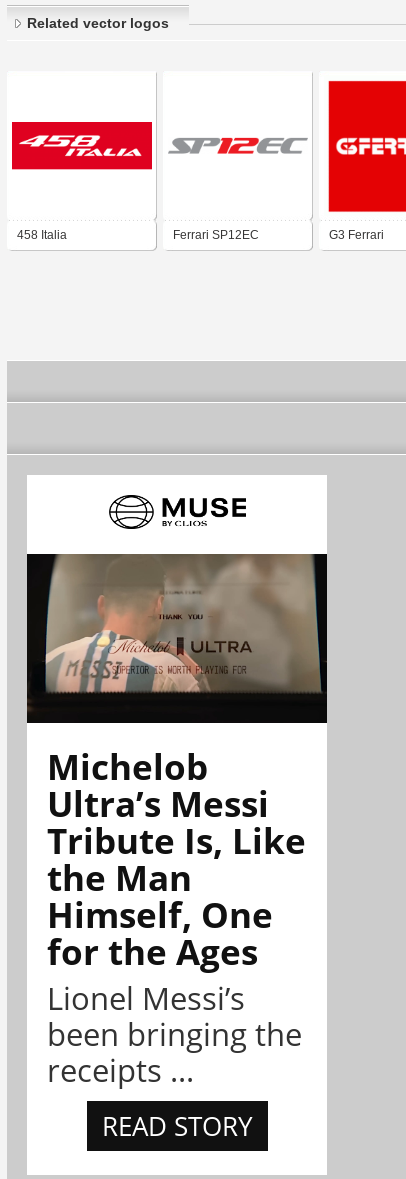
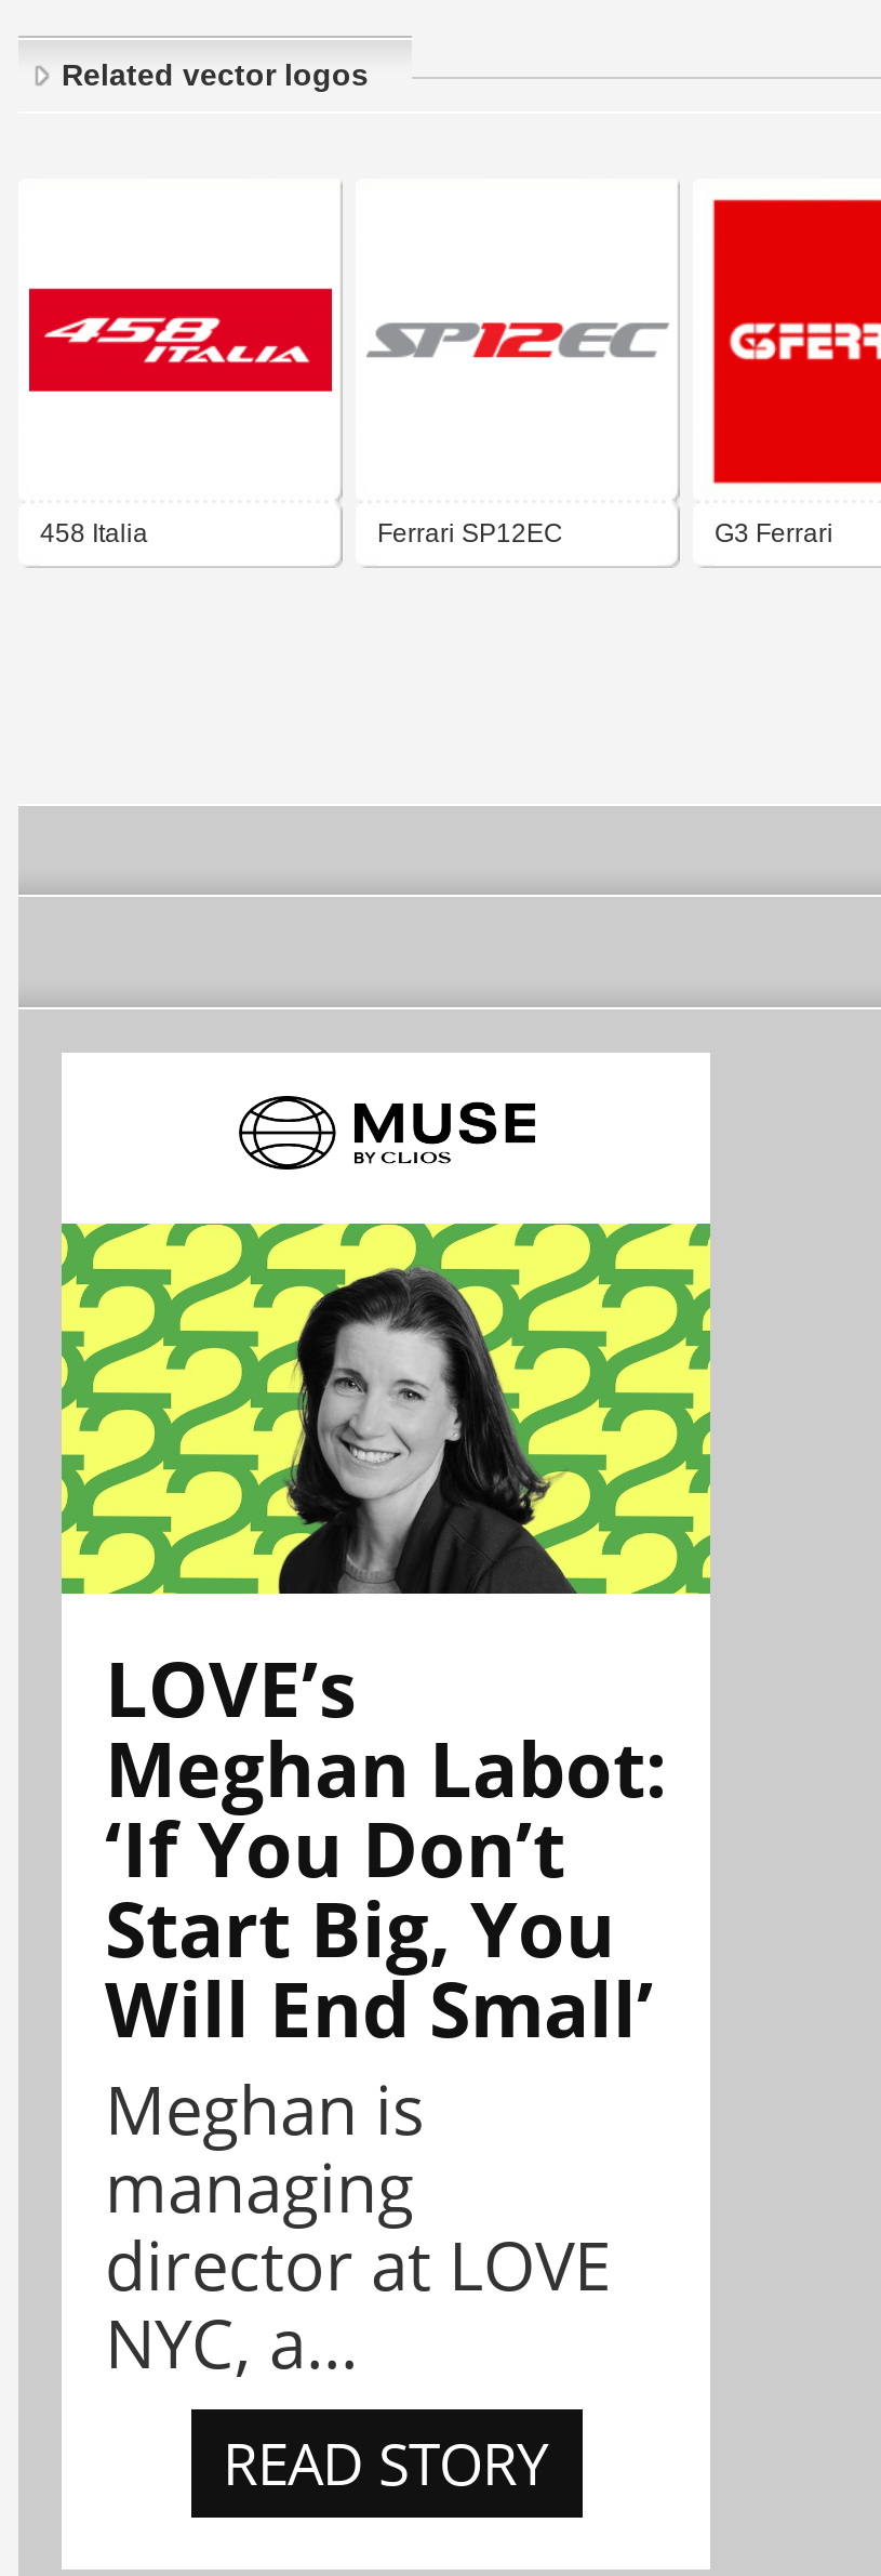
[26,553,328,1091] [image] | Michelob | Ultra’s Messi | Tribute Is, Like | the Man | Himself, One | for the Ages | Lionel Messi’s | been bringing the | receipts ... -> [62,1221,710,2388] [image] | LOVE’s | Meghan Labot: | ‘If You Don’t | Start Big, You | Will End Small’ | Meghan is | managing | director at LOVE | NYC, a...

